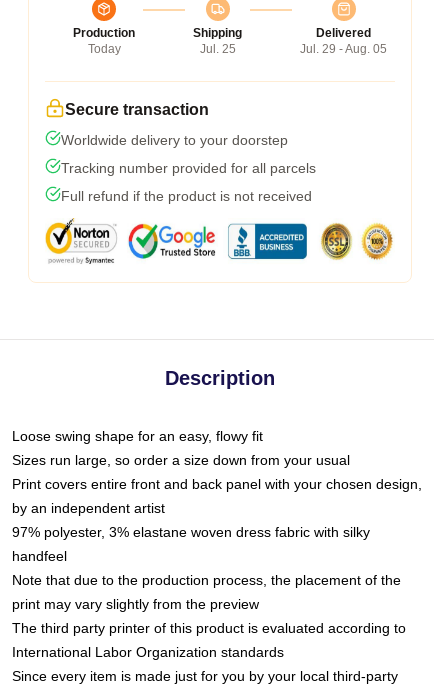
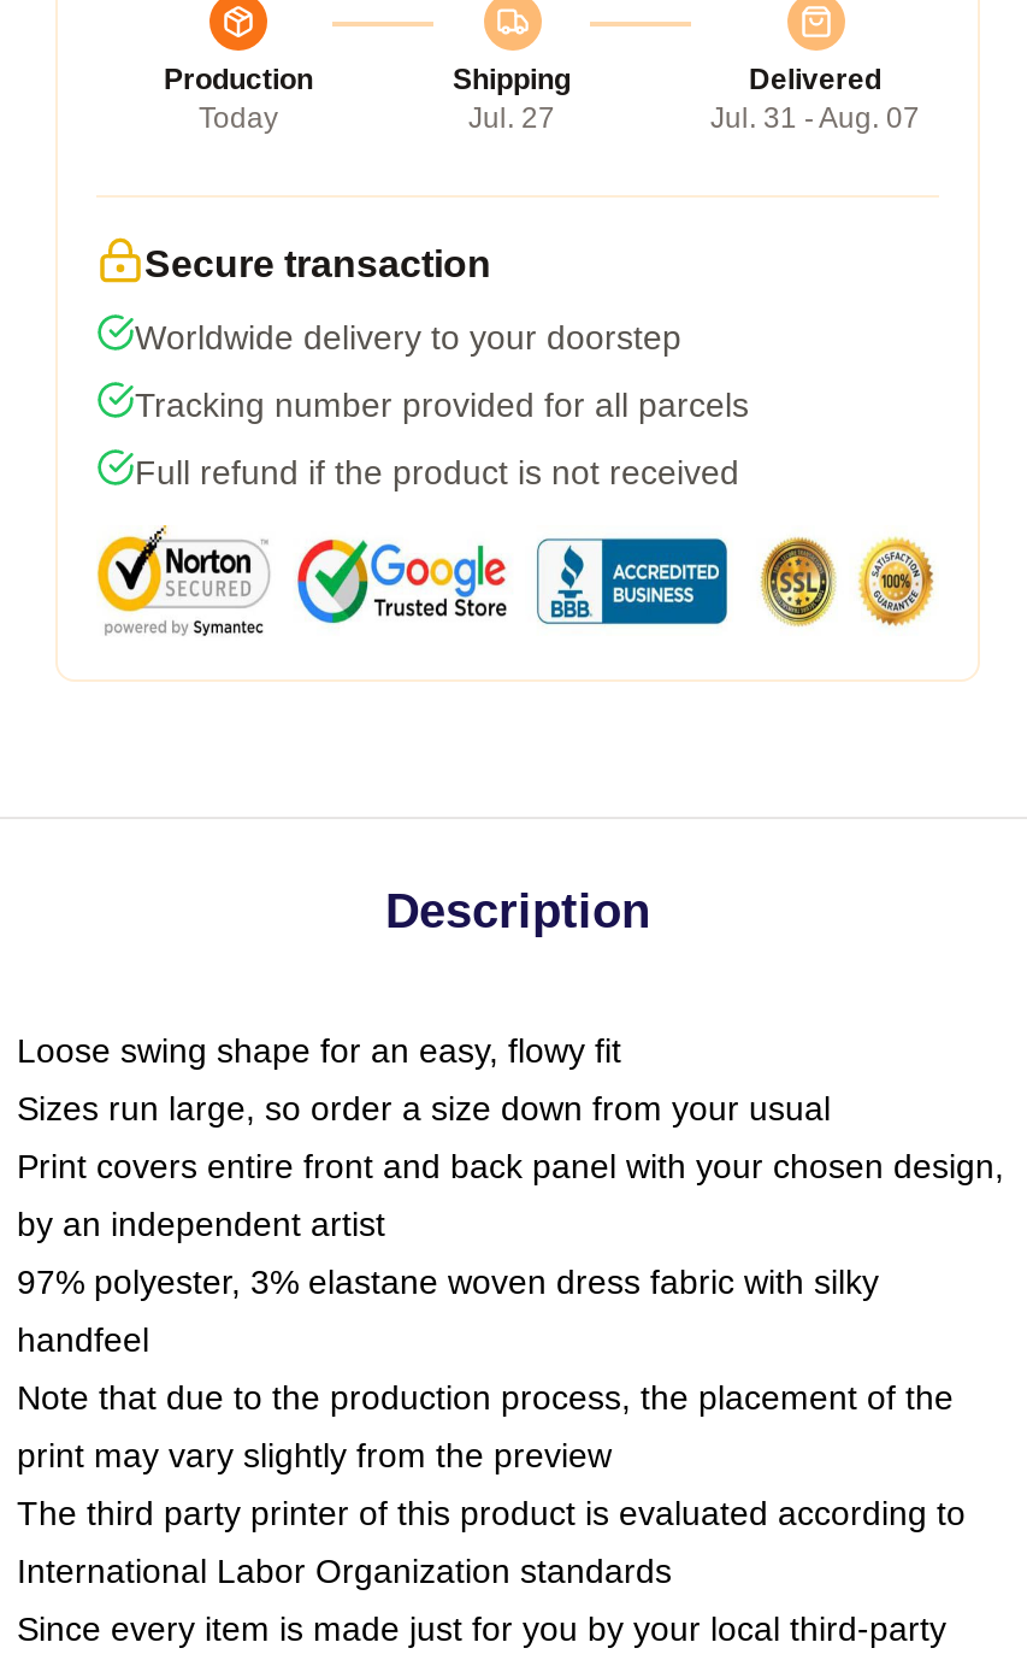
[199,42,235,56] Jul. 25 -> [468,101,555,135] Jul. 27
[300,42,387,56] Jul. 29 - Aug. 05 -> [710,101,920,135] Jul. 31 - Aug. 07

